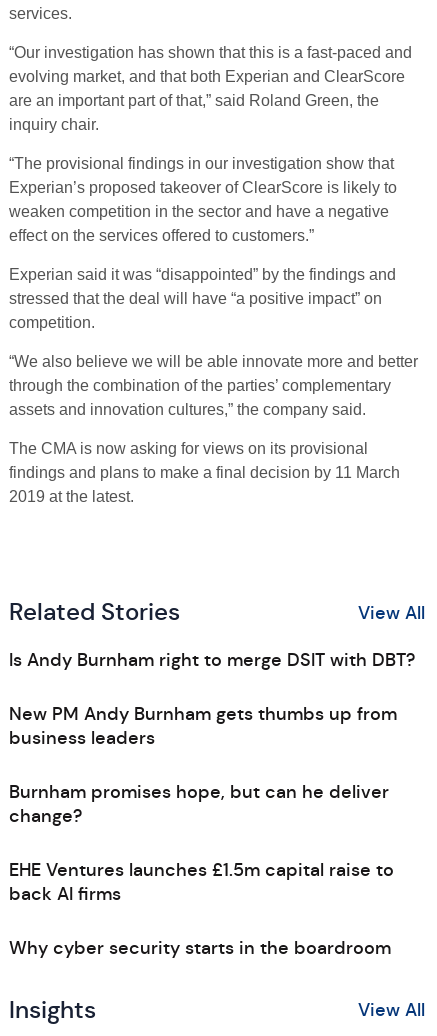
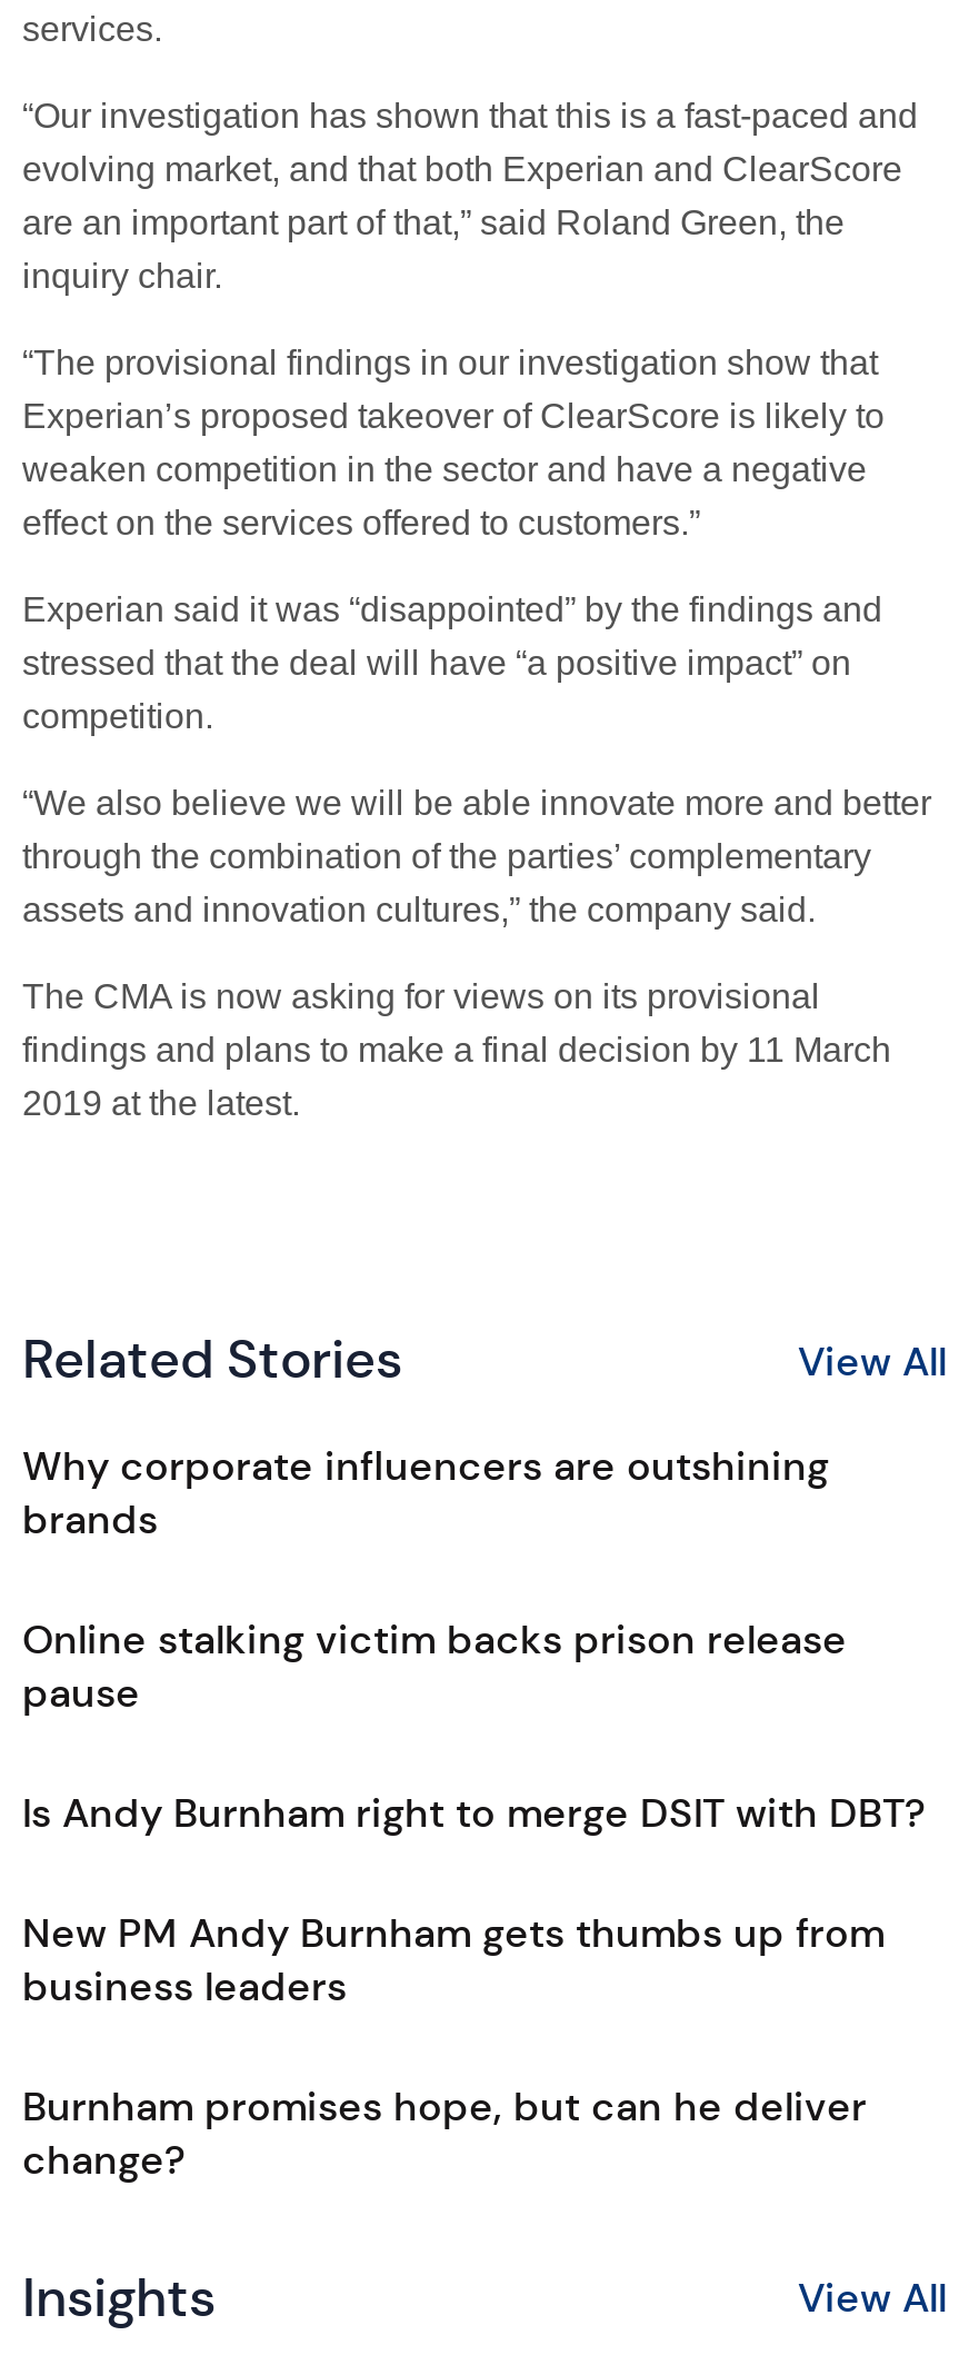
none -> [22,1442,847,1718] Why corporate influencers are outshining | brands | Online stalking victim backs prison release | pause
moved [9,649,415,827] -> [22,1789,925,2185]: Is Andy Burnham right to merge DSIT with DBT? | New PM Andy Burnham gets thumbs up from | business leaders | Burnham promises hope, but can he deliver | change?
[9,859,394,959] EHE Ventures launches £1.5m capital raise to | back AI firms | Why cyber security starts in the boardroom -> none

